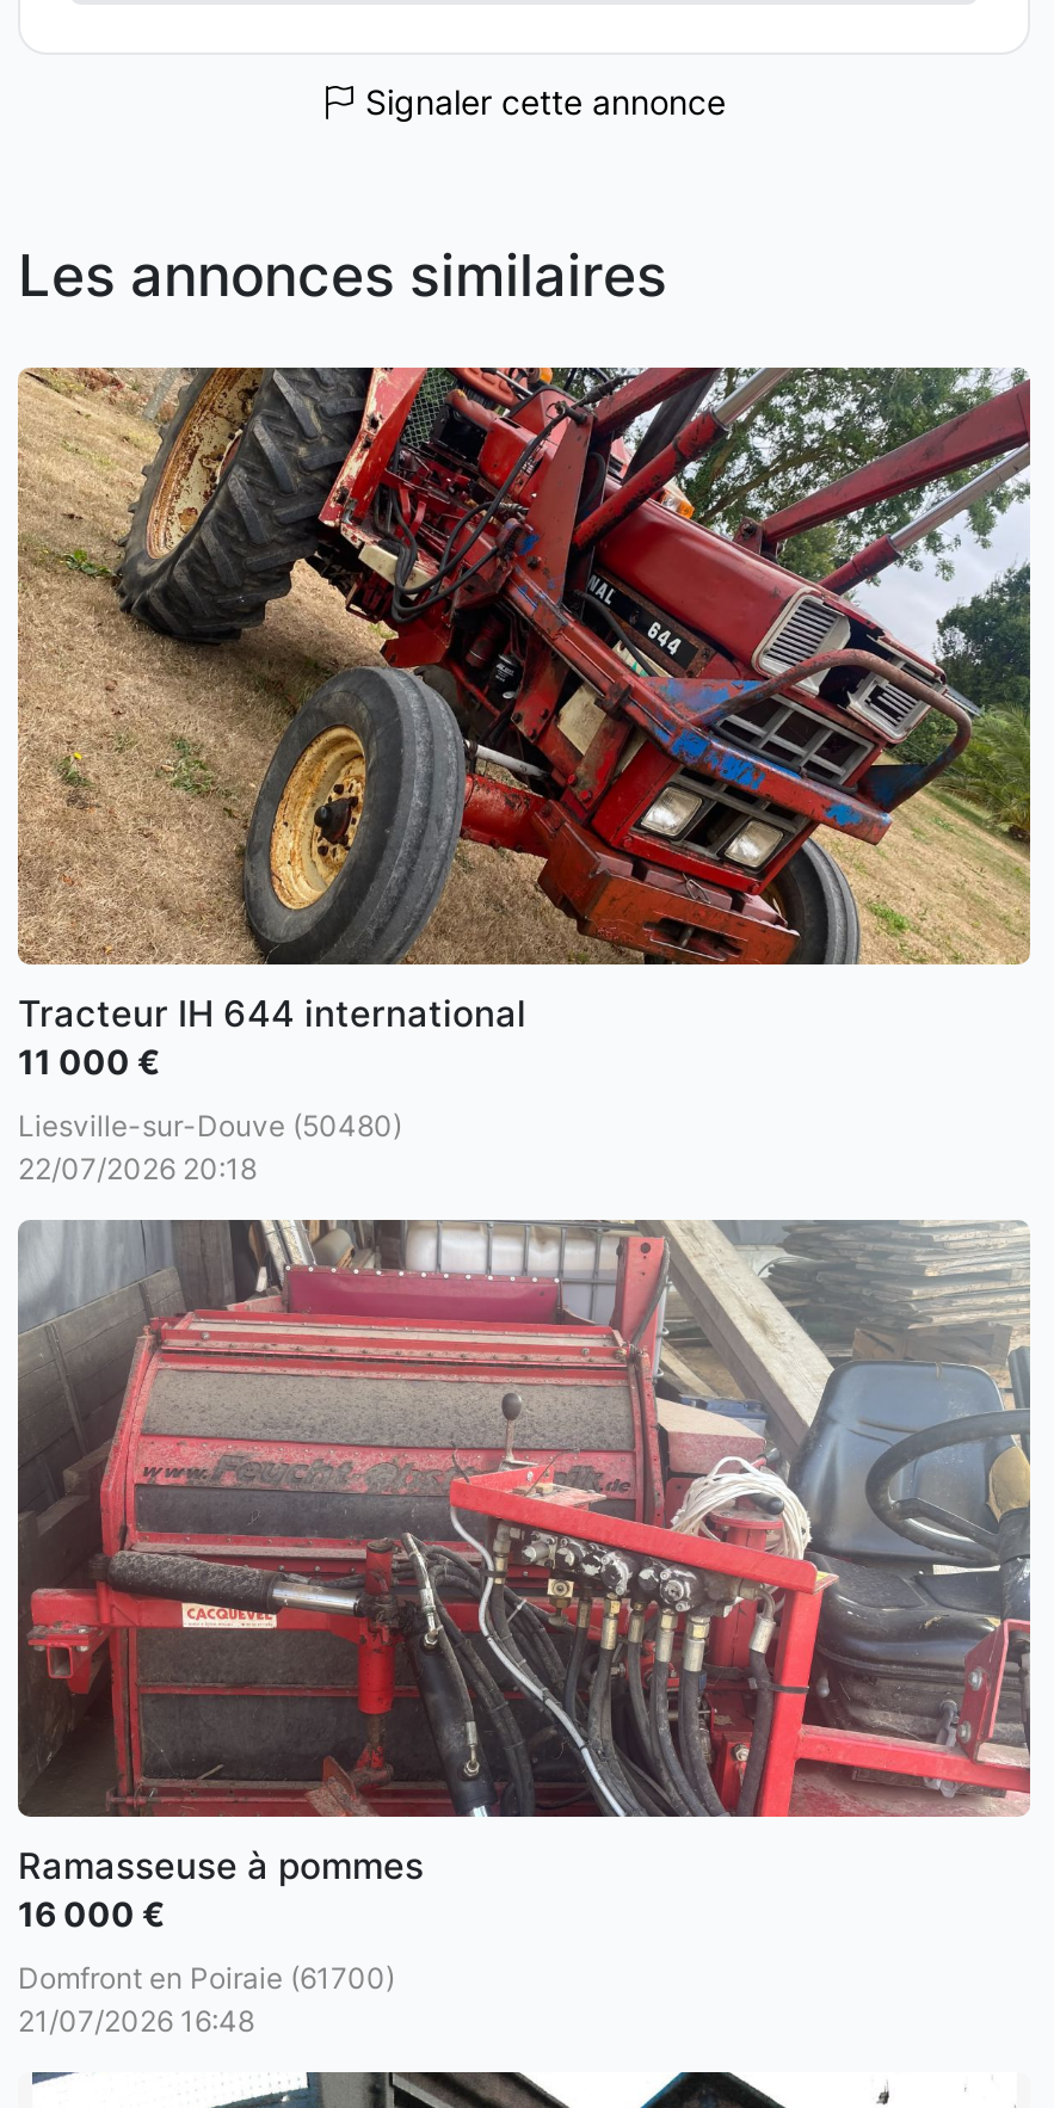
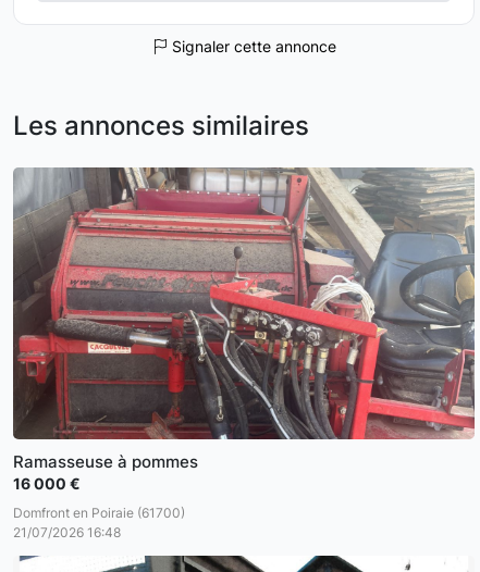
[16,365,1033,1186] [image] | Tracteur IH 644 international | 11 000 € | Liesville-sur-Douve (50480) | 22/07/2026 20:18 -> none

